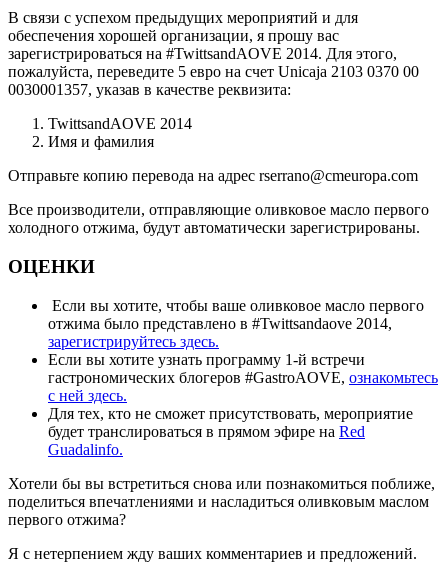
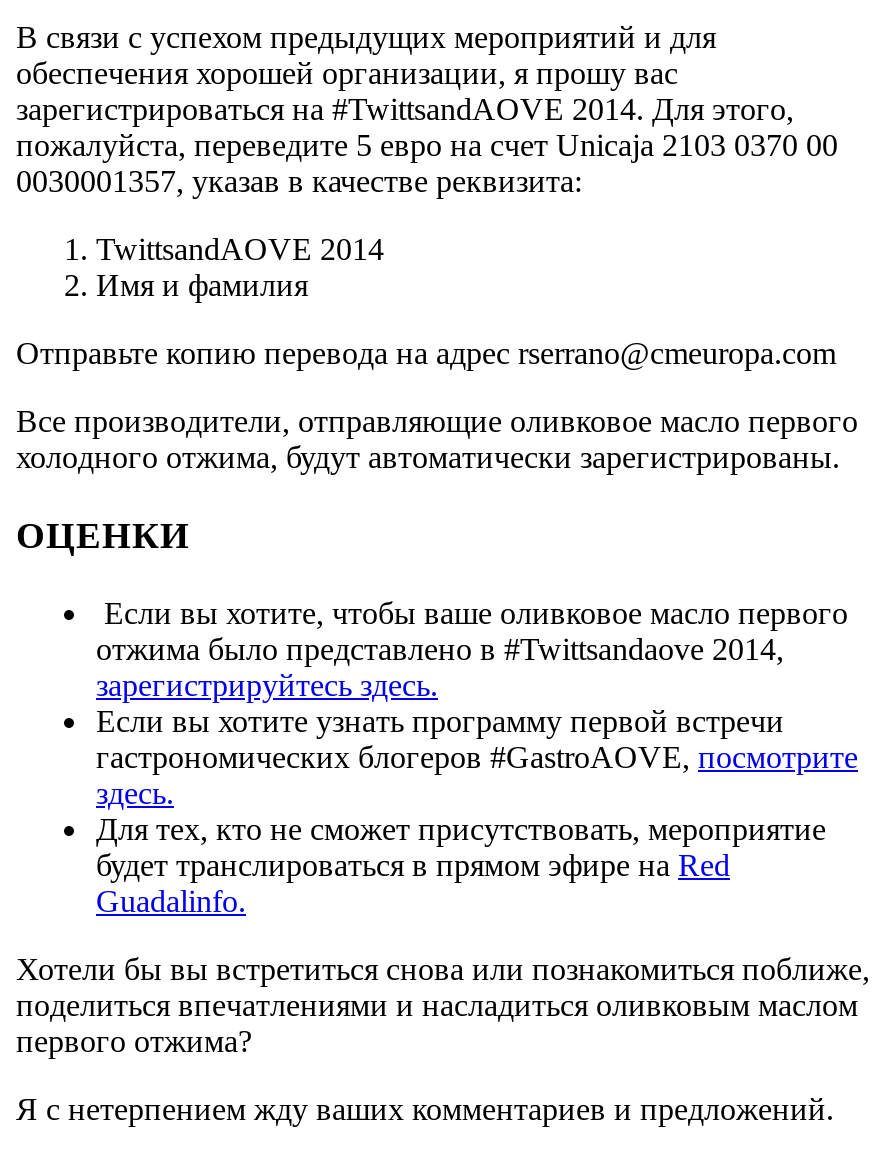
[48,350,438,403] Если вы хотите узнать программу 1-й встречи | гастрономических блогеров #GastroAOVE, ознакомьтесь | с ней здесь. -> [96,703,858,809] Если вы хотите узнать программу первой встречи | гастрономических блогеров #GastroAOVE, посмотрите | здесь.

